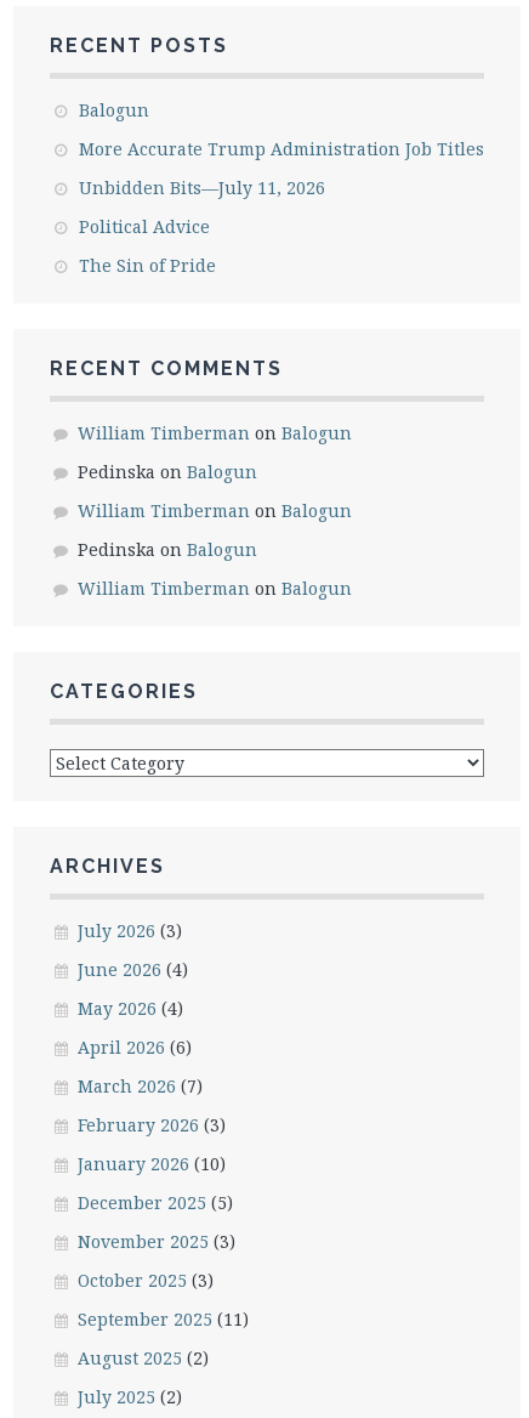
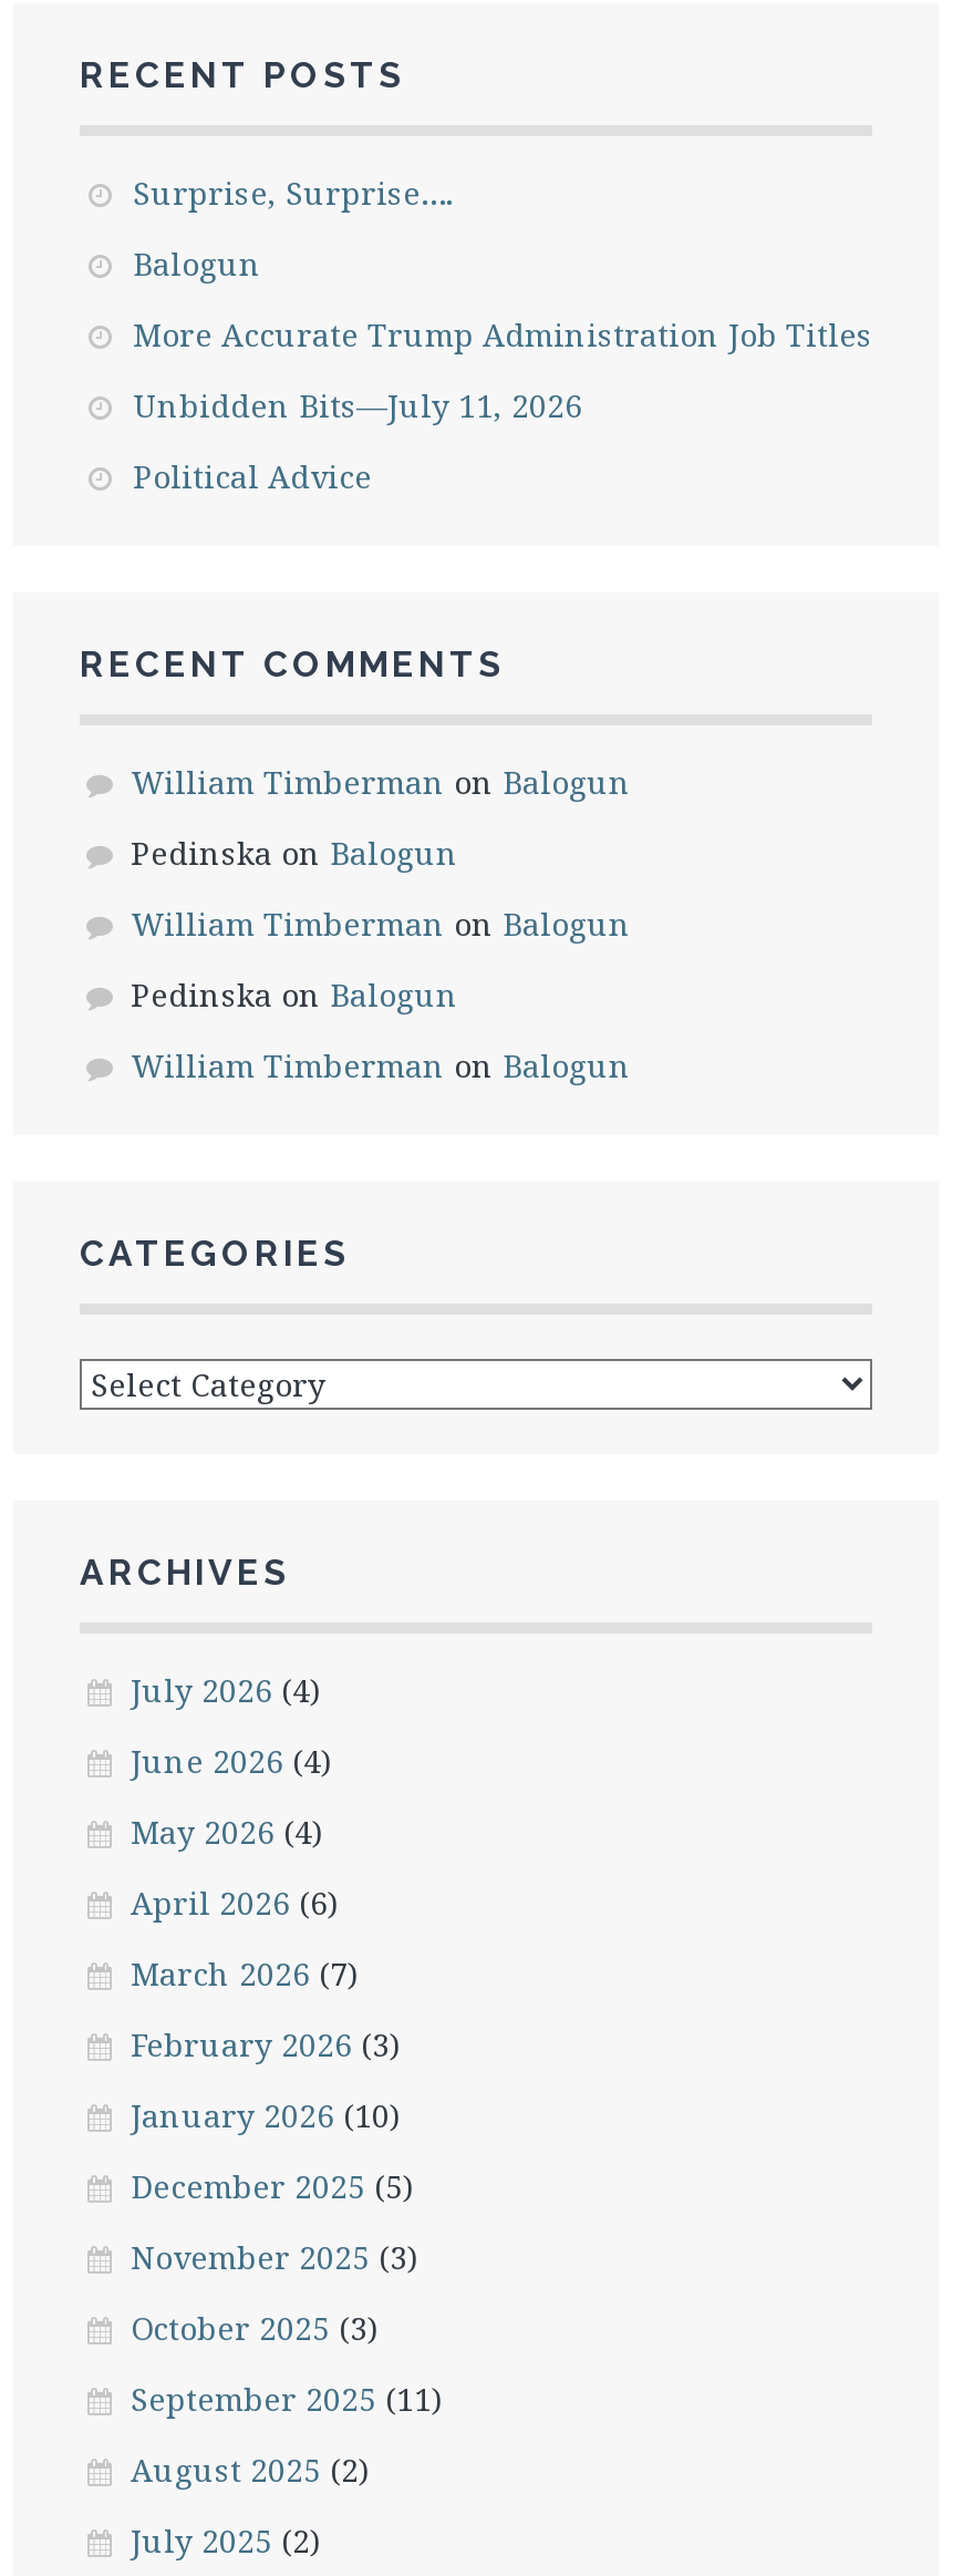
none -> [133,172,452,214] Surprise, Surprise….
moved [79,98,484,238] -> [133,243,872,497]: Balogun | More Accurate Trump Administration Job Titles | Unbidden Bits—July 11, 2026 | Political Advice
[79,254,216,277] The Sin of Pride -> none
[78,919,182,942] July 2026 (3) -> [131,1669,321,1711] July 2026 (4)

